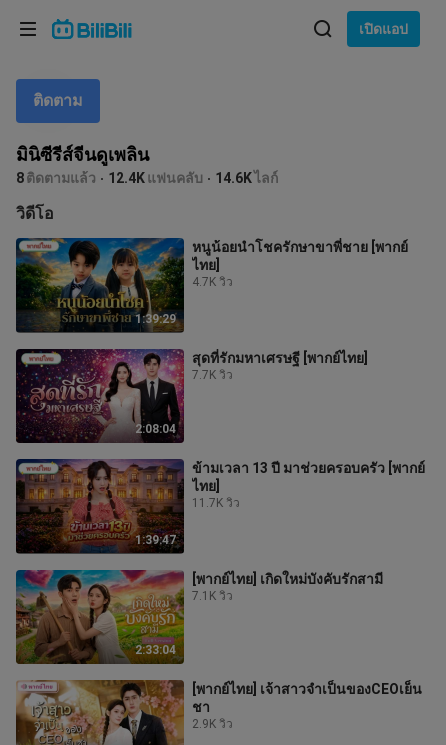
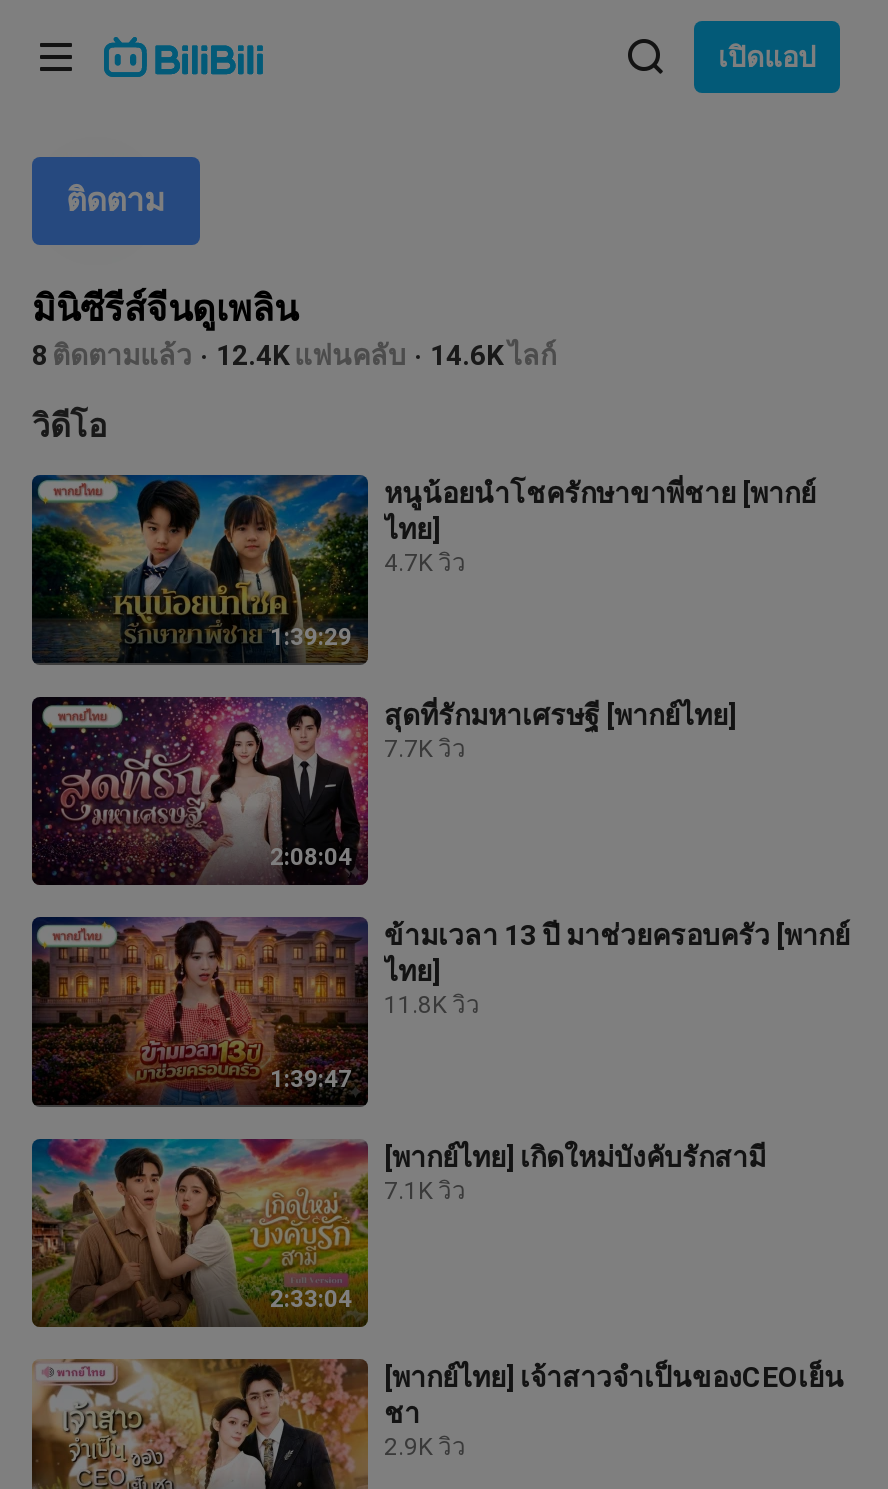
[192,496,240,510] 11.7K วิว -> [384,991,480,1019] 11.8K วิว

